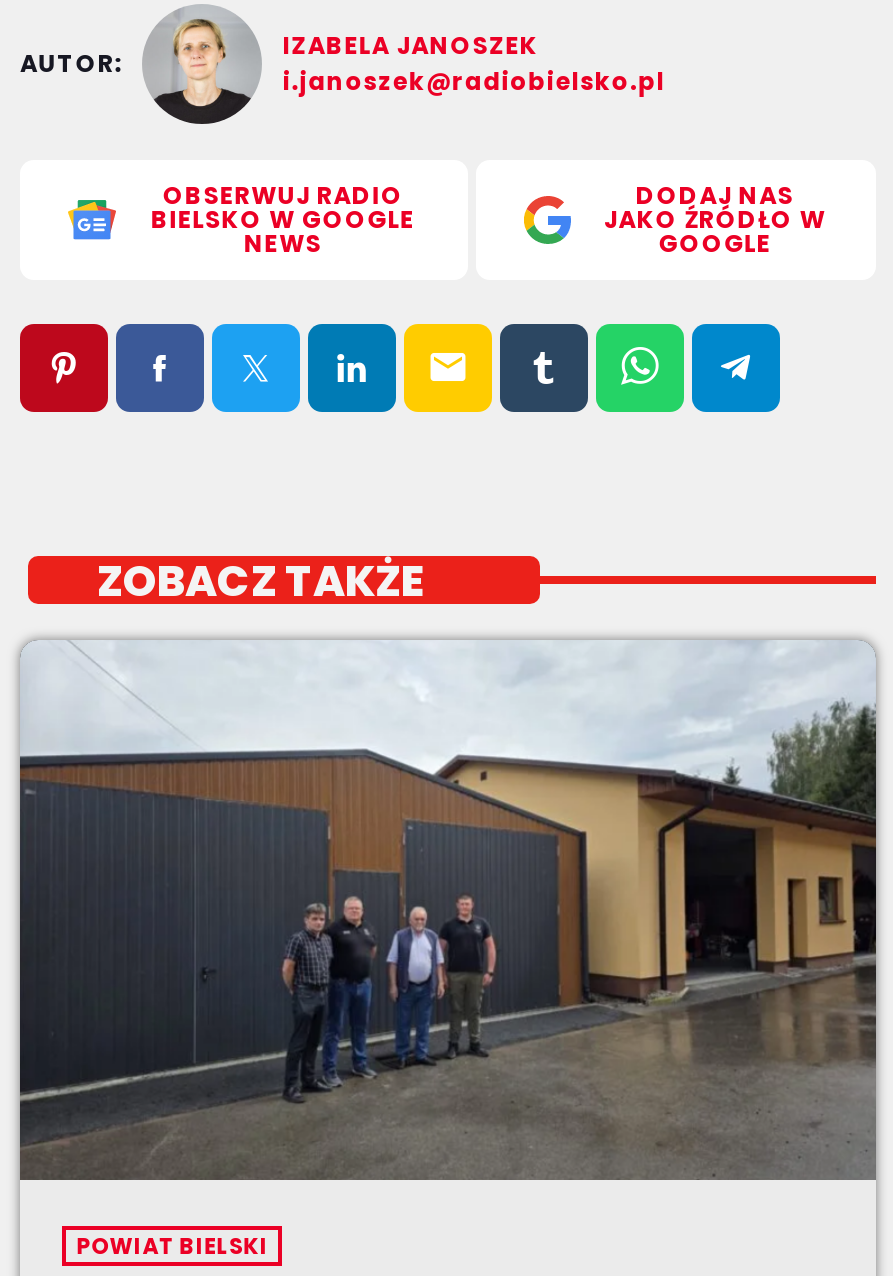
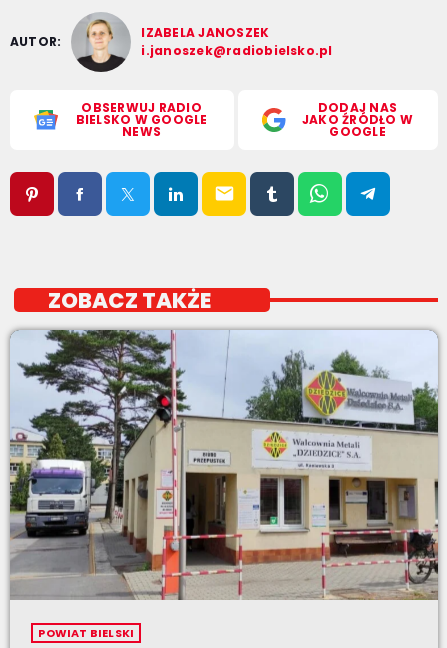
[18,640,878,1180] [image] -> [10,329,438,600] [image]

